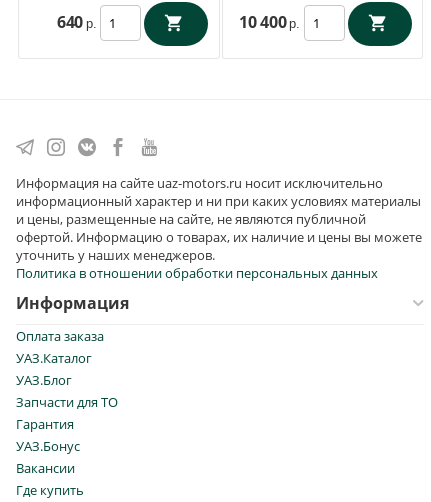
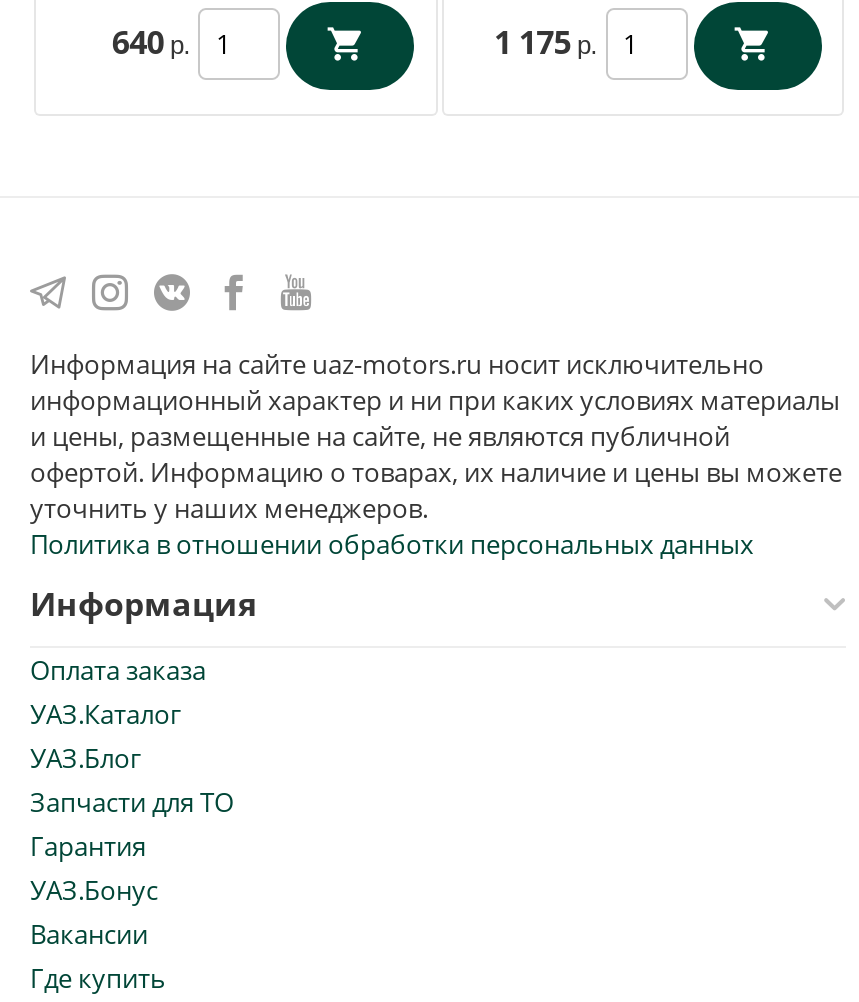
[239,10,300,32] 10 400 р. -> [494,19,598,63] 1 175 р.

